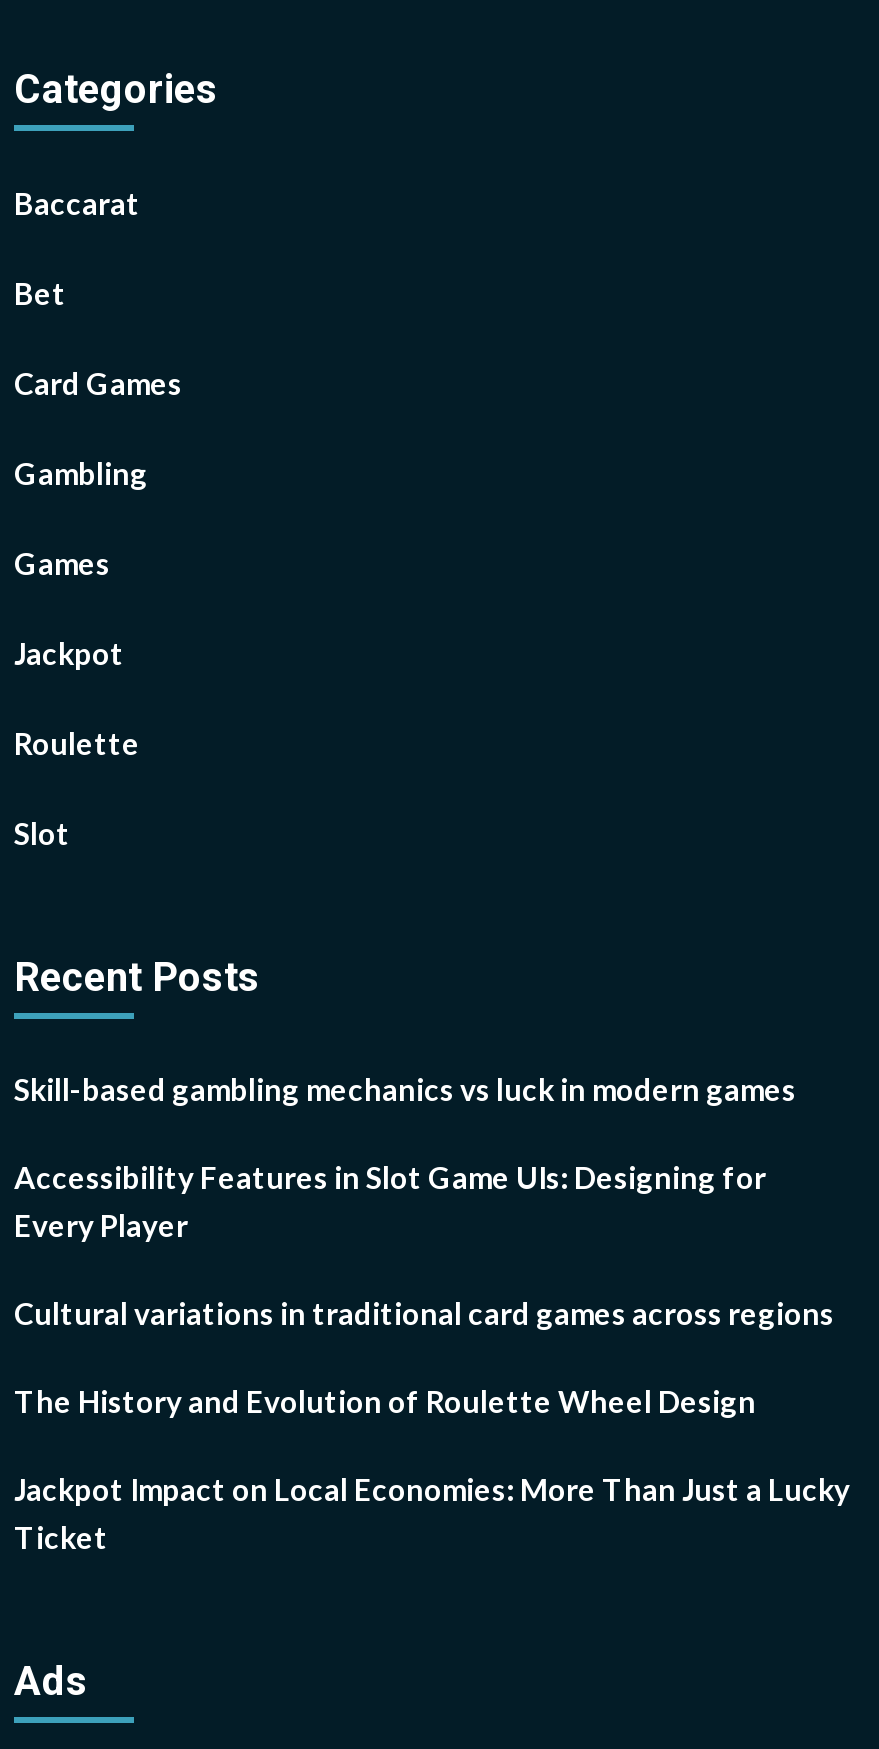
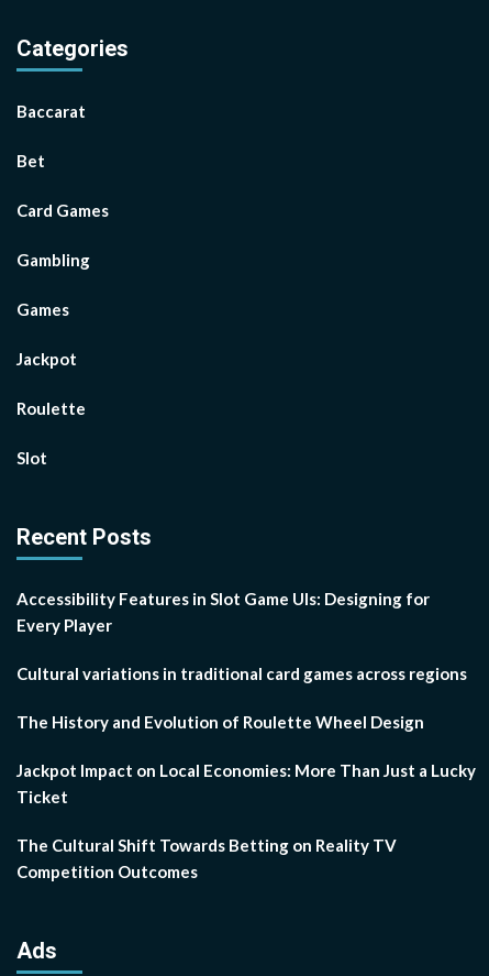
[14,1071,796,1107] Skill-based gambling mechanics vs luck in modern games -> none
moved [14,1159,850,1555] -> [16,589,476,807]: Accessibility Features in Slot Game UIs: Designing for | Every Player | Cultural variations in traditional card games across regions | The History and Evolution of Roulette Wheel Design | Jackpot Impact on Local Economies: More Than Just a Lucky | Ticket
none -> [16,835,397,881] The Cultural Shift Towards Betting on Reality TV | Competition Outcomes

